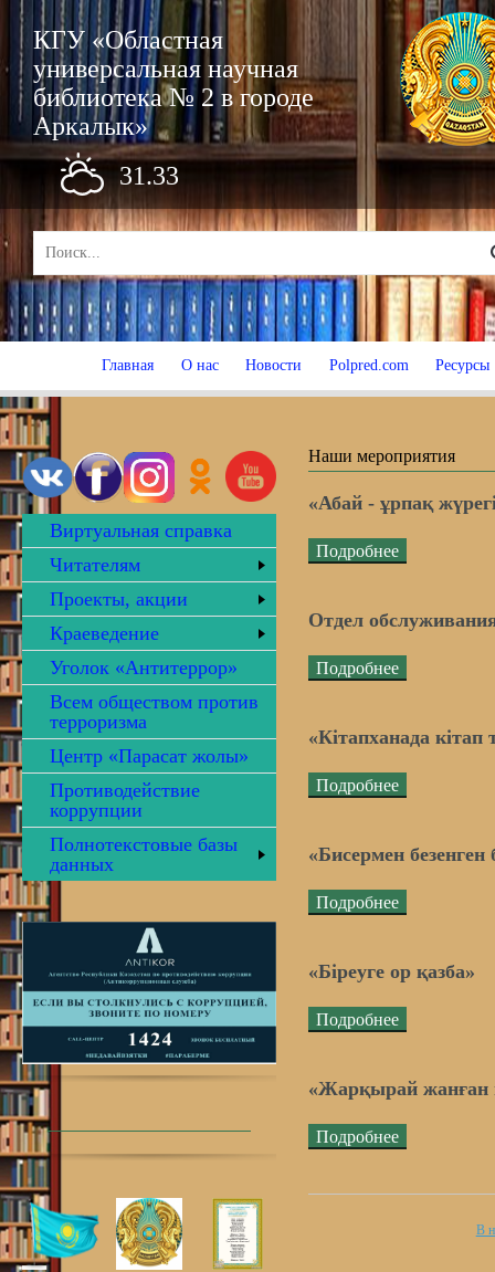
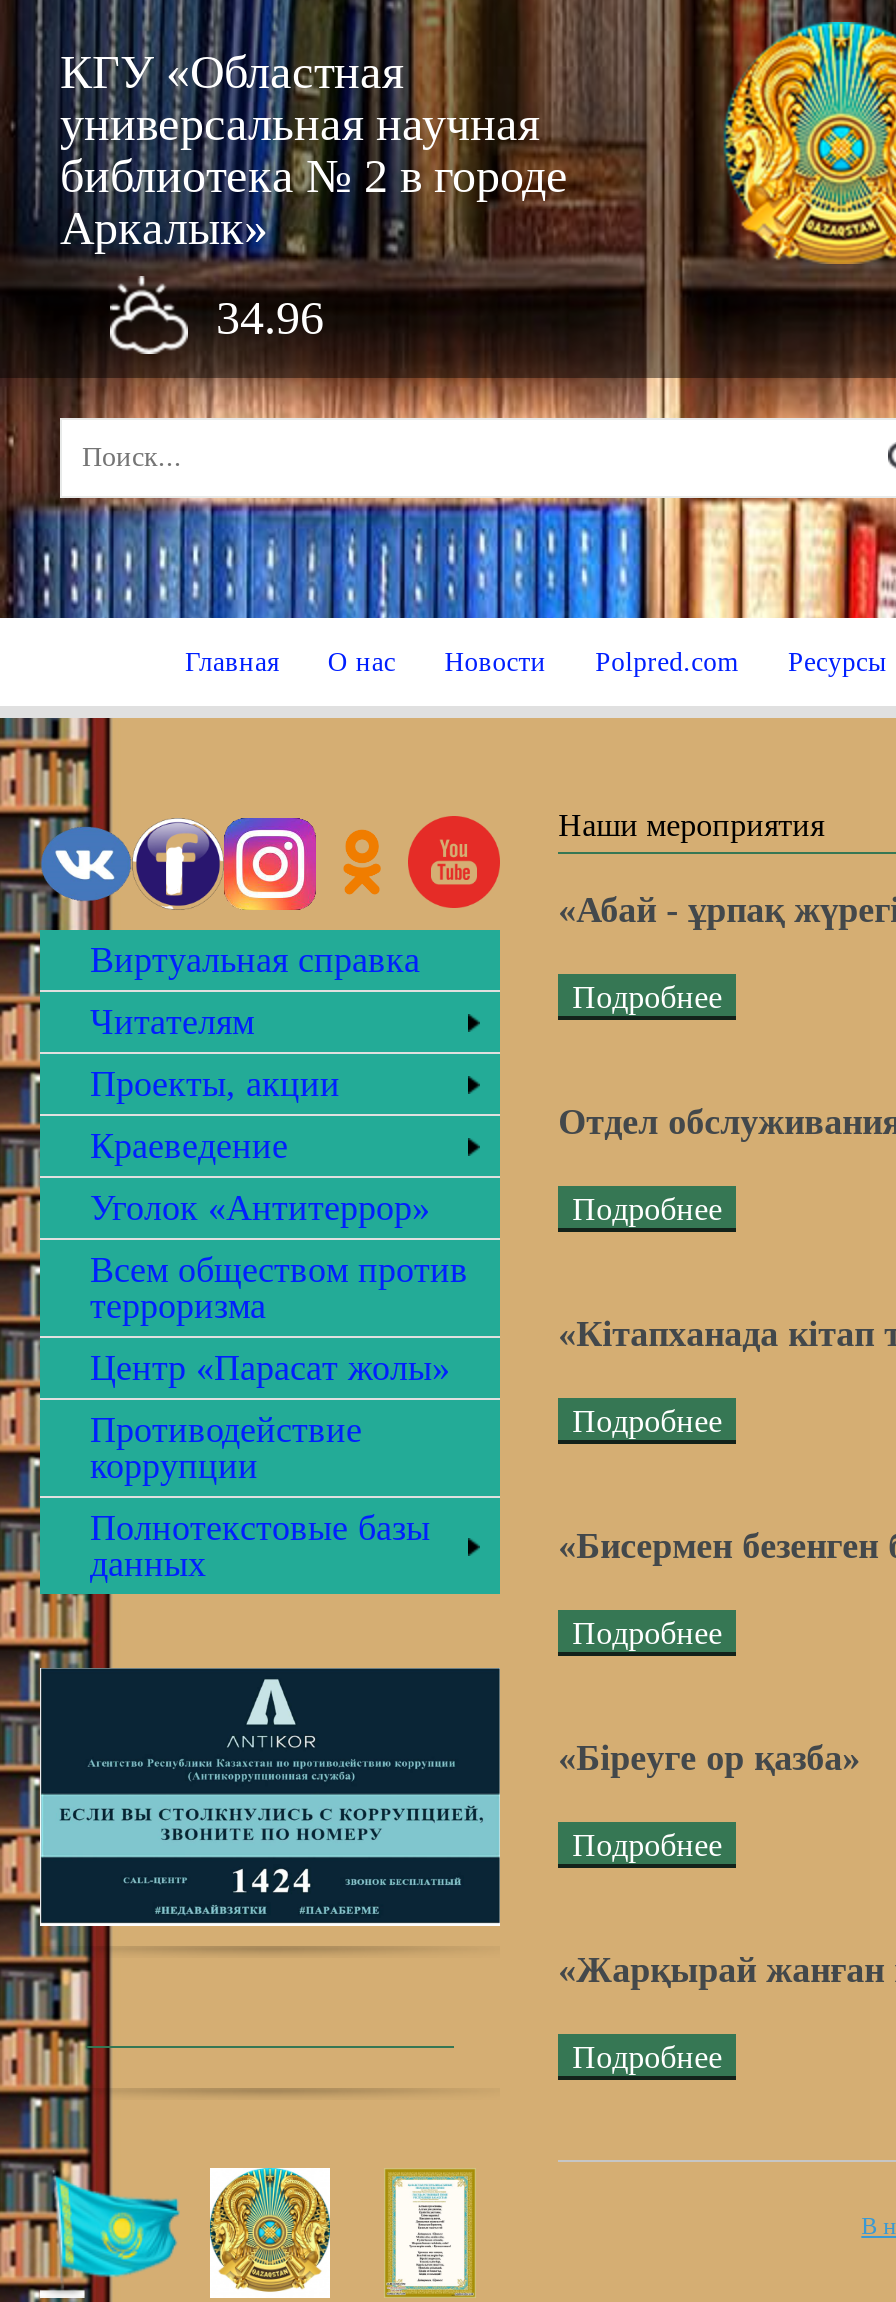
[119,162,179,190] 31.33 -> [216,292,324,344] 34.96

